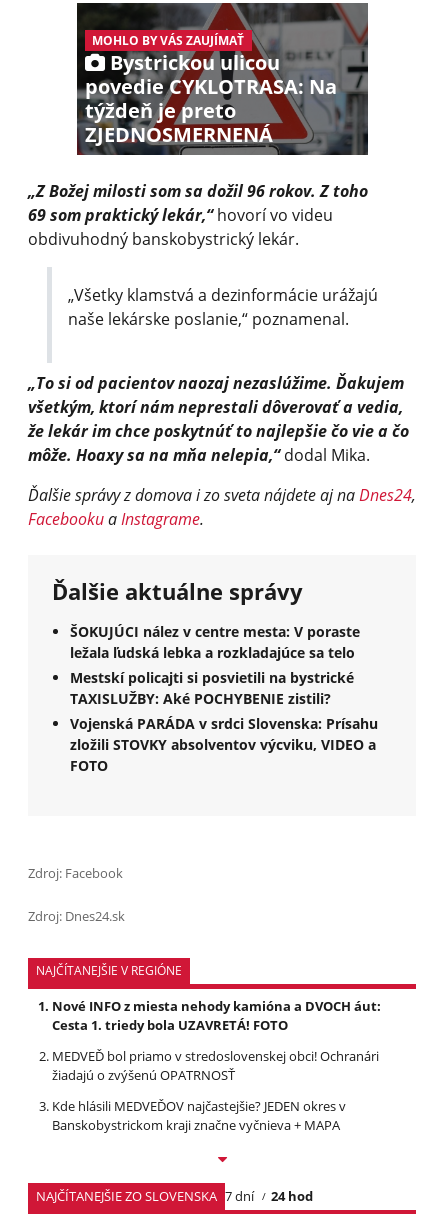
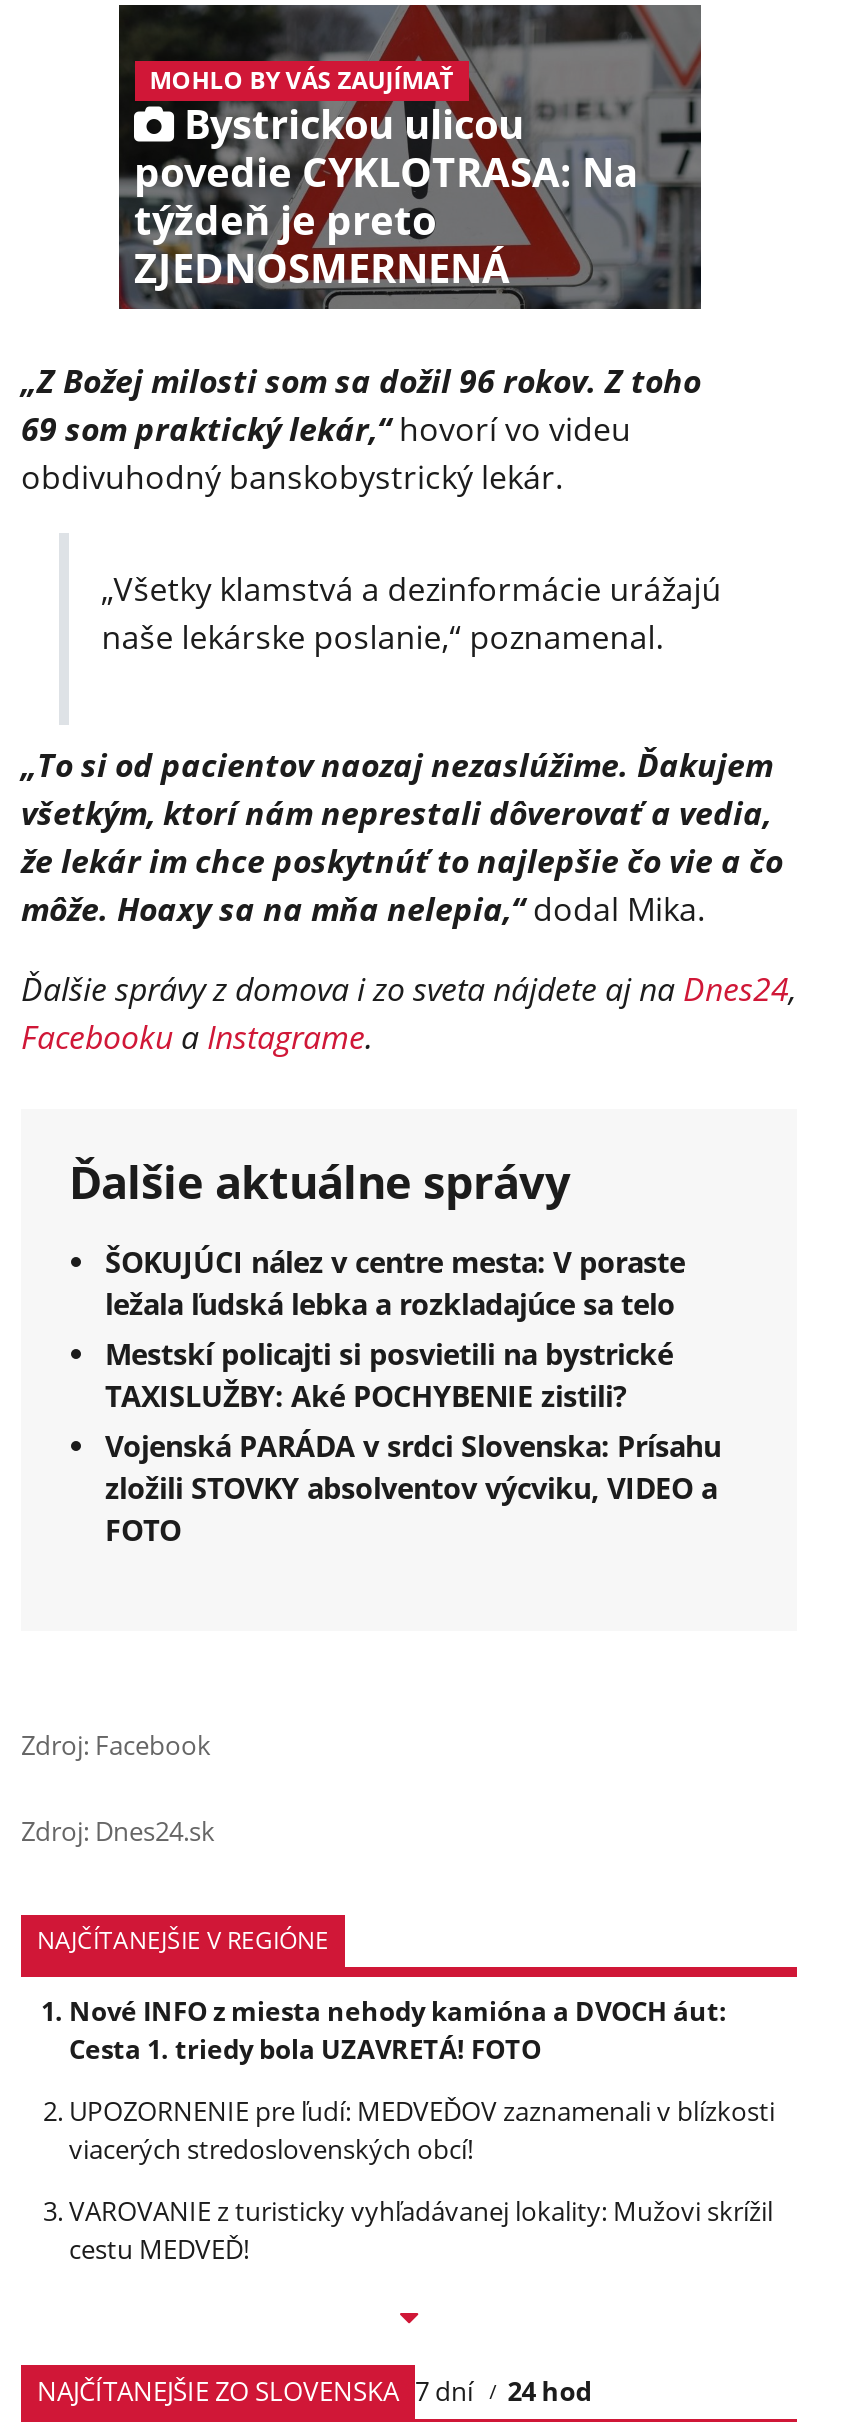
[52,1047,379,1084] MEDVEĎ bol priamo v stredoslovenskej obci! Ochranári | žiadajú o zvýšenú OPATRNOSŤ -> [69,2093,775,2167] UPOZORNENIE pre ľudí: MEDVEĎOV zaznamenali v blízkosti | viacerých stredoslovenských obcí!
[52,1097,346,1134] Kde hlásili MEDVEĎOV najčastejšie? JEDEN okres v | Banskobystrickom kraji značne vyčnieva + MAPA -> [69,2193,773,2267] VAROVANIE z turisticky vyhľadávanej lokality: Mužovi skrížil | cestu MEDVEĎ!

